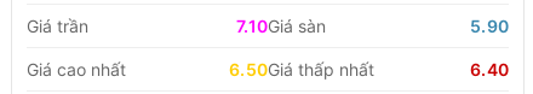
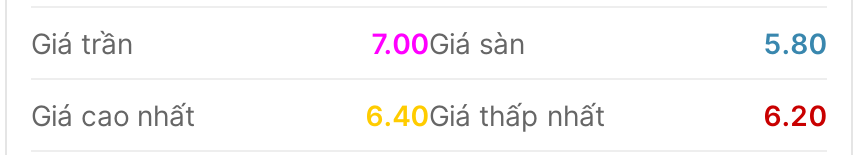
[236,16,326,36] 7.10 Giá sàn -> [371,26,525,60] 7.00 Giá sàn
[470,16,509,36] 5.90 -> [763,26,827,60] 5.80
[229,59,374,80] 6.50 Giá thấp nhất -> [365,98,605,132] 6.40 Giá thấp nhất
[470,59,509,80] 6.40 -> [763,98,827,132] 6.20

